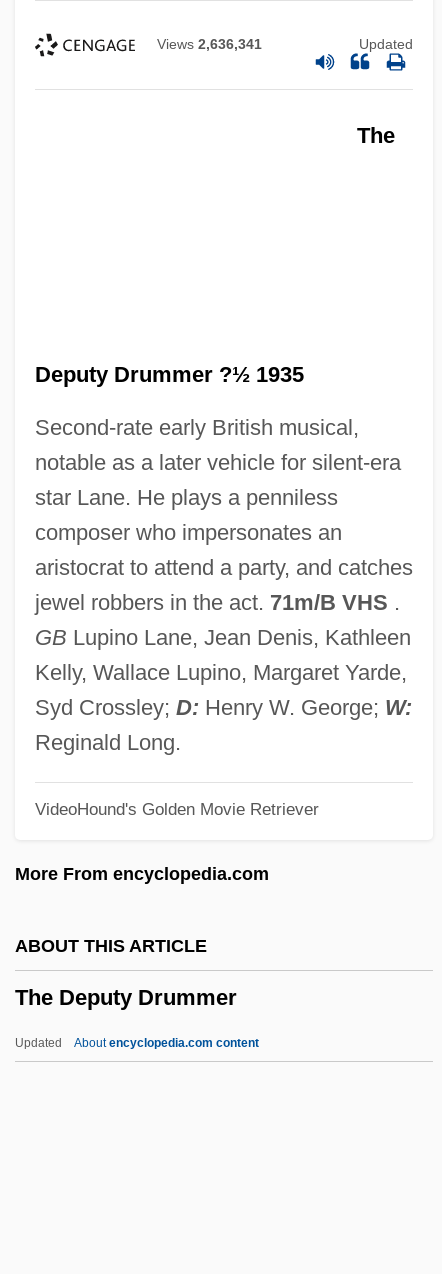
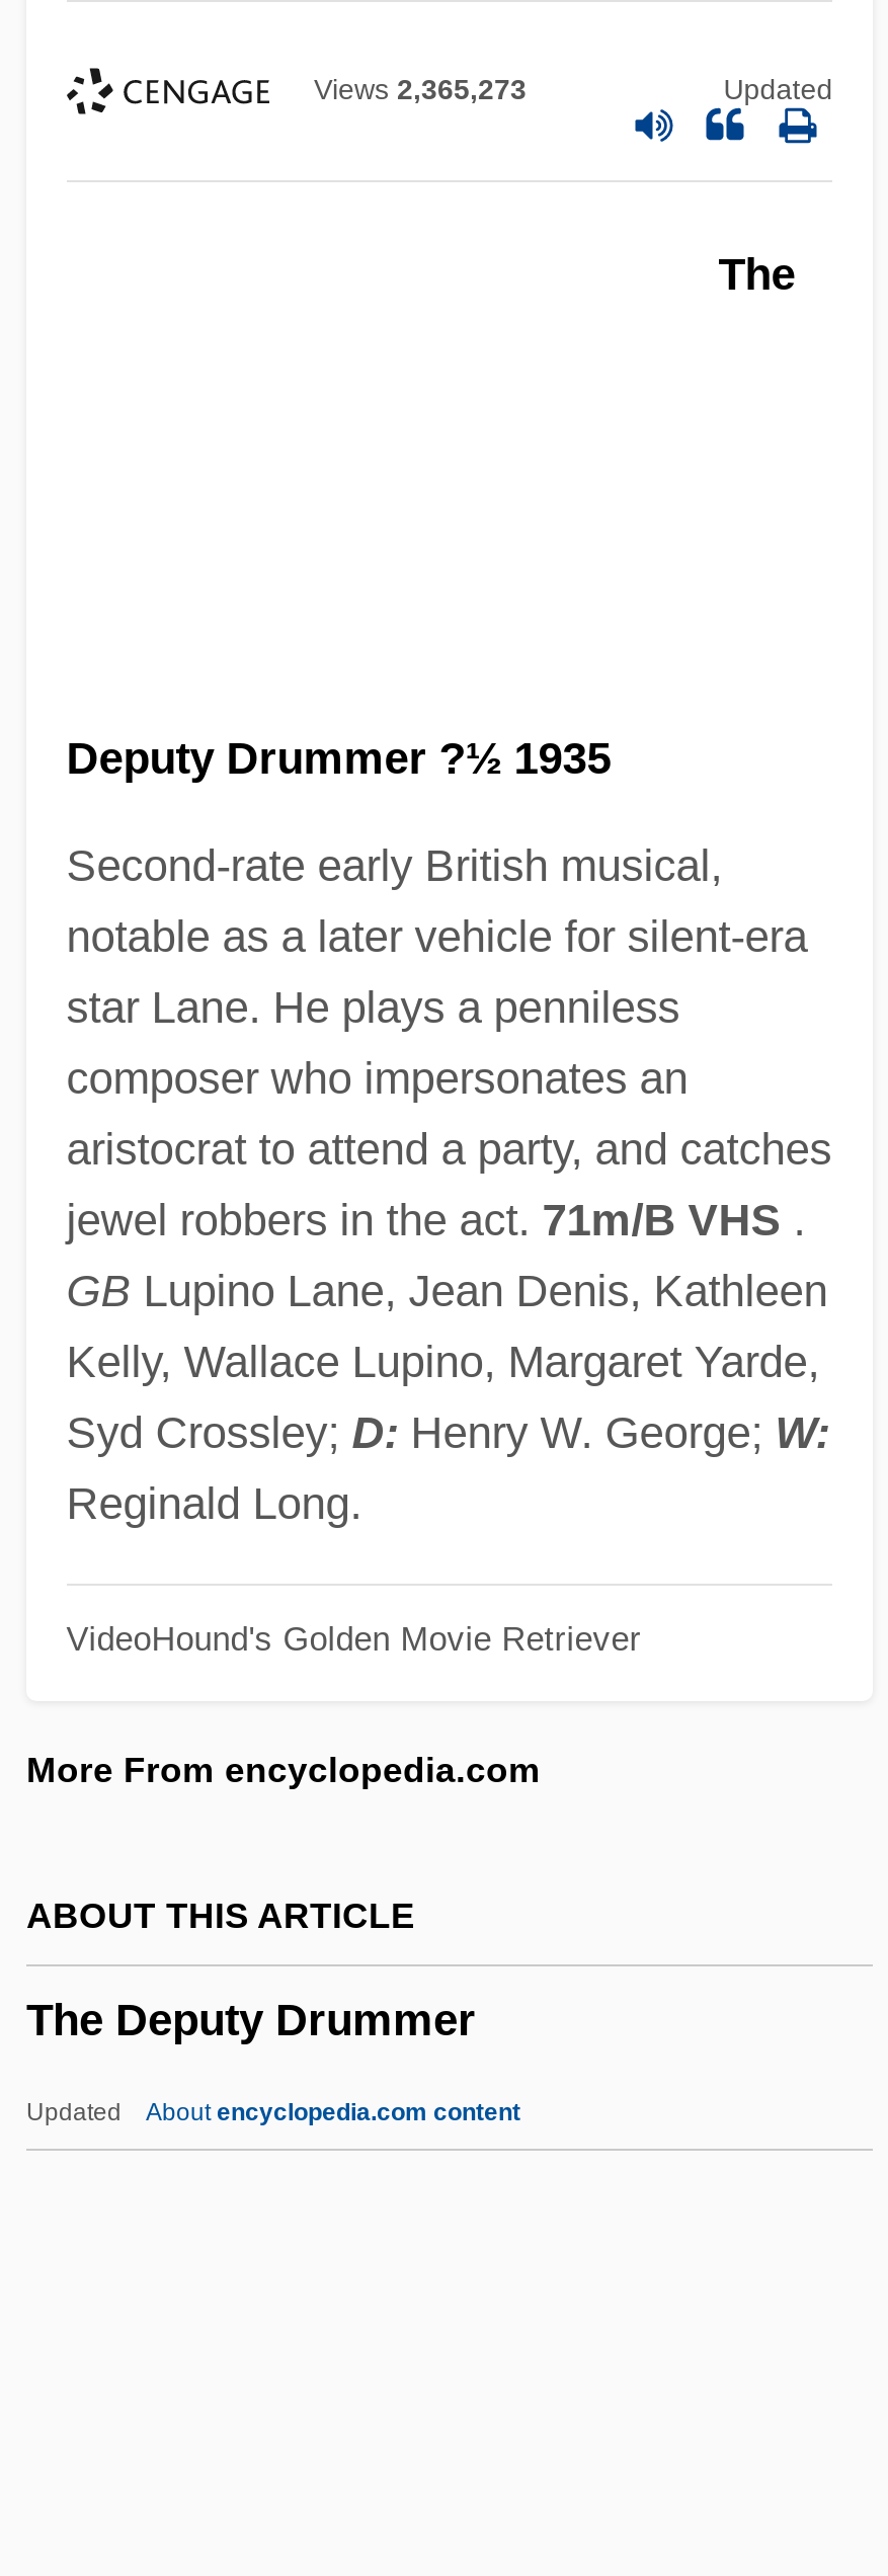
[157,36,262,52] Views 2,636,341 -> [314,74,527,106] Views 2,365,273

